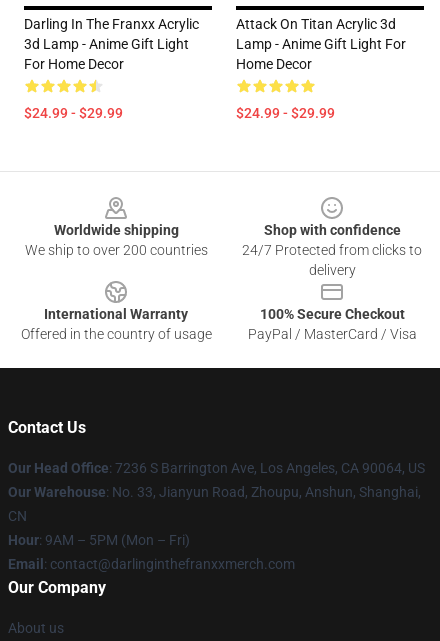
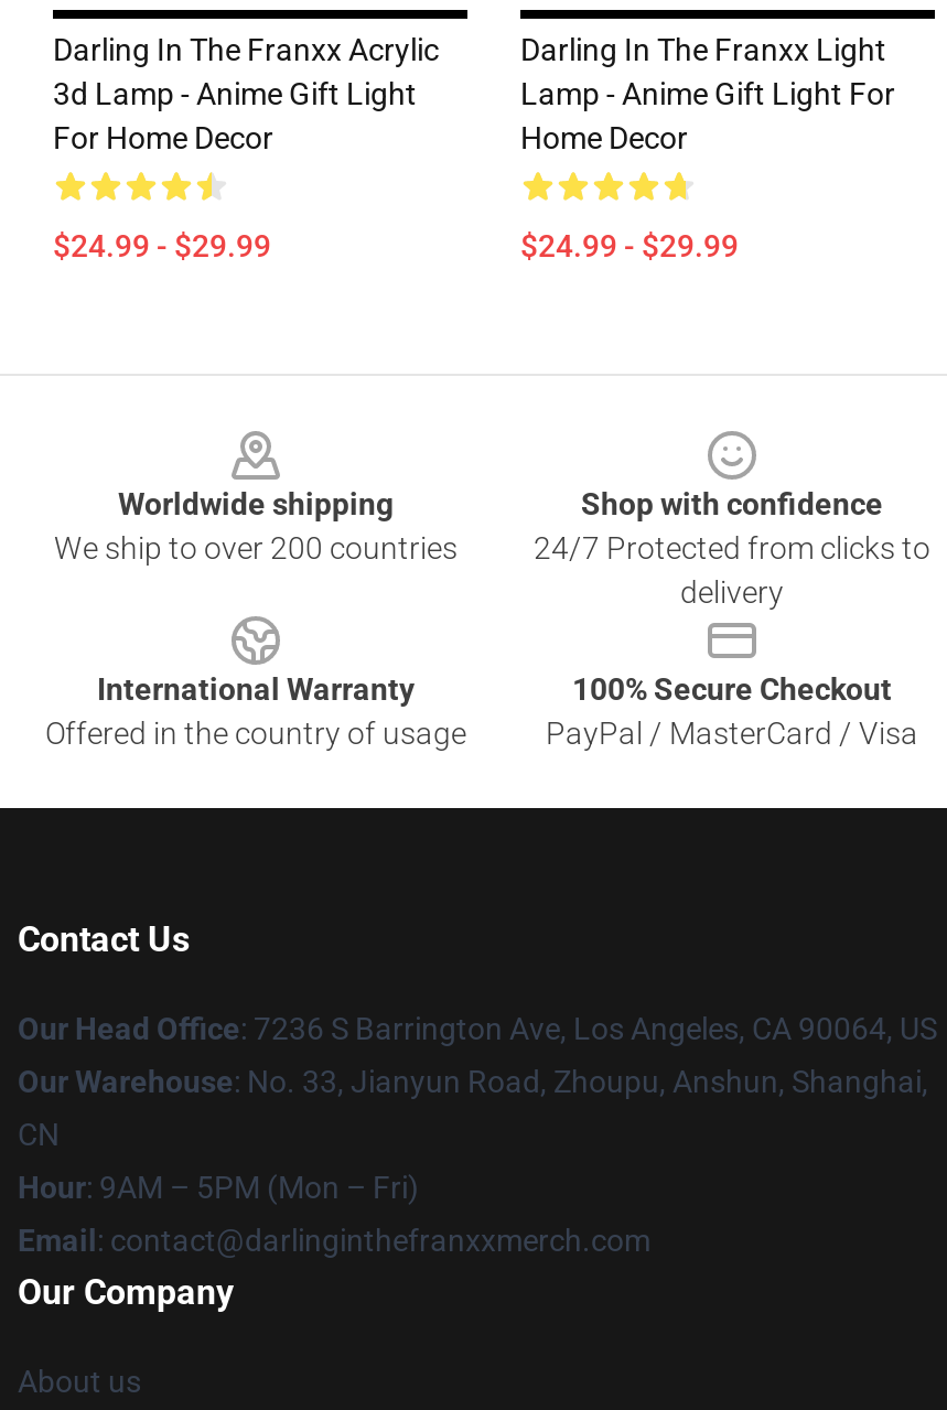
[236,16,396,32] Attack On Titan Acrylic 3d -> [520,32,886,67] Darling In The Franxx Light

